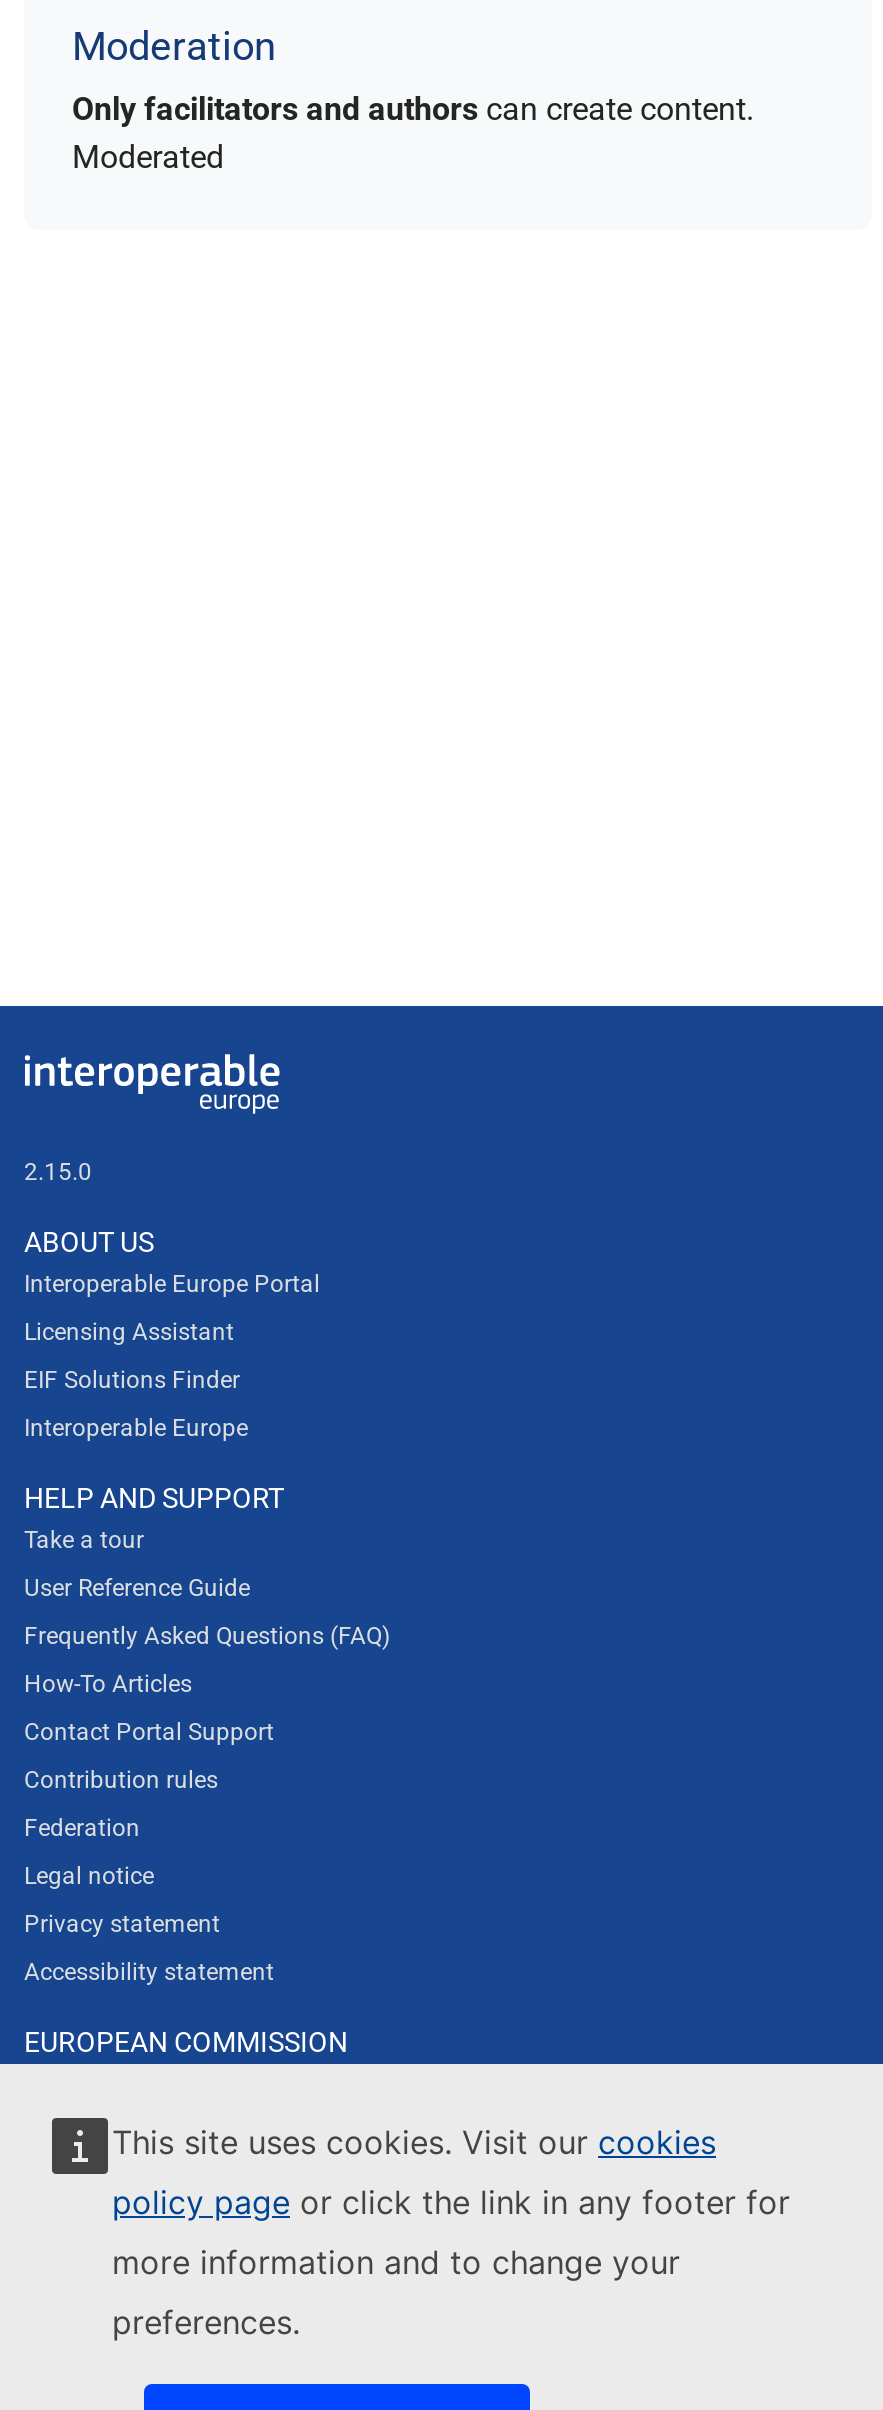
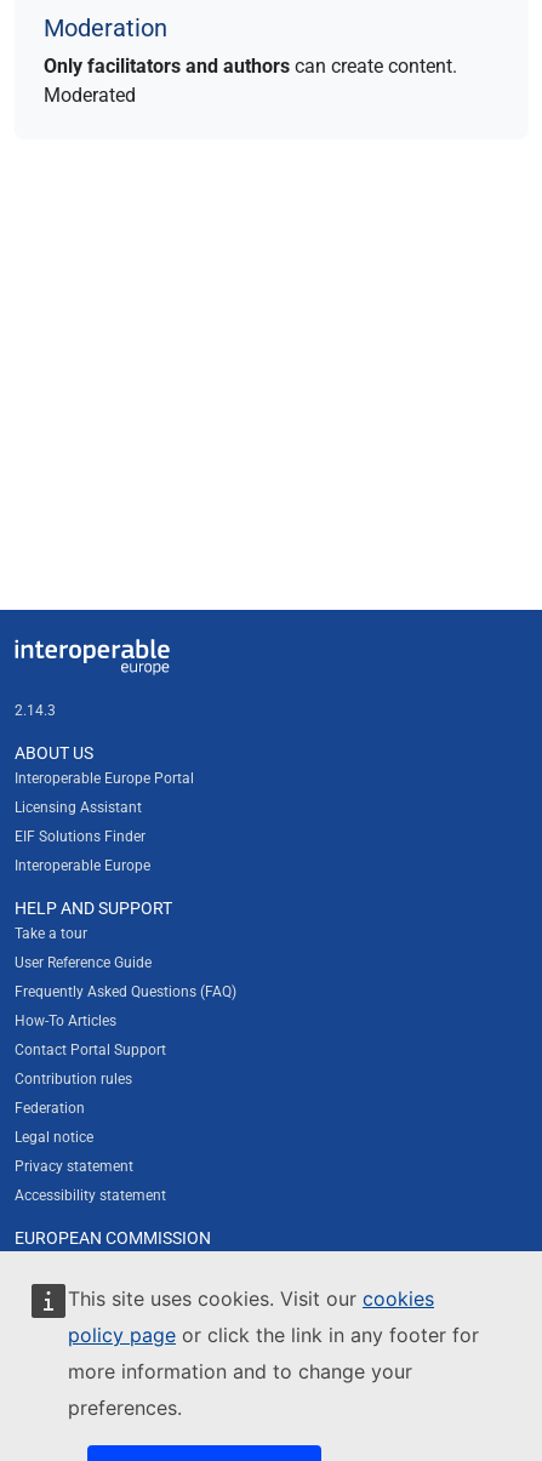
[24,1158,92,1186] 2.15.0 -> [15,702,56,719] 2.14.3

